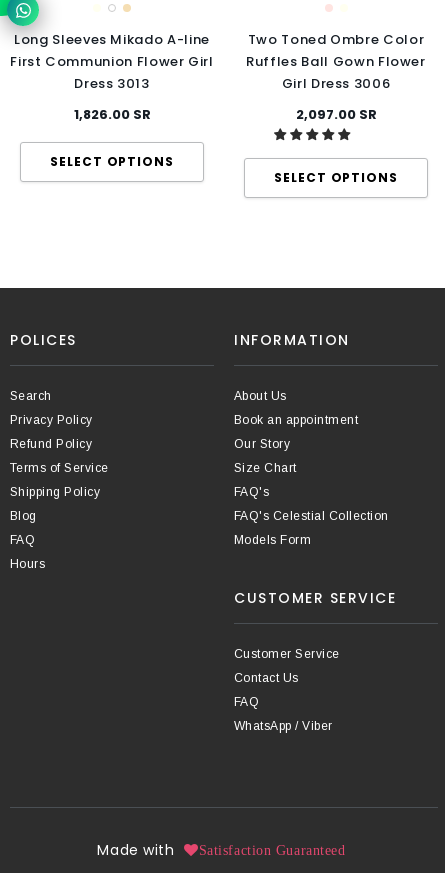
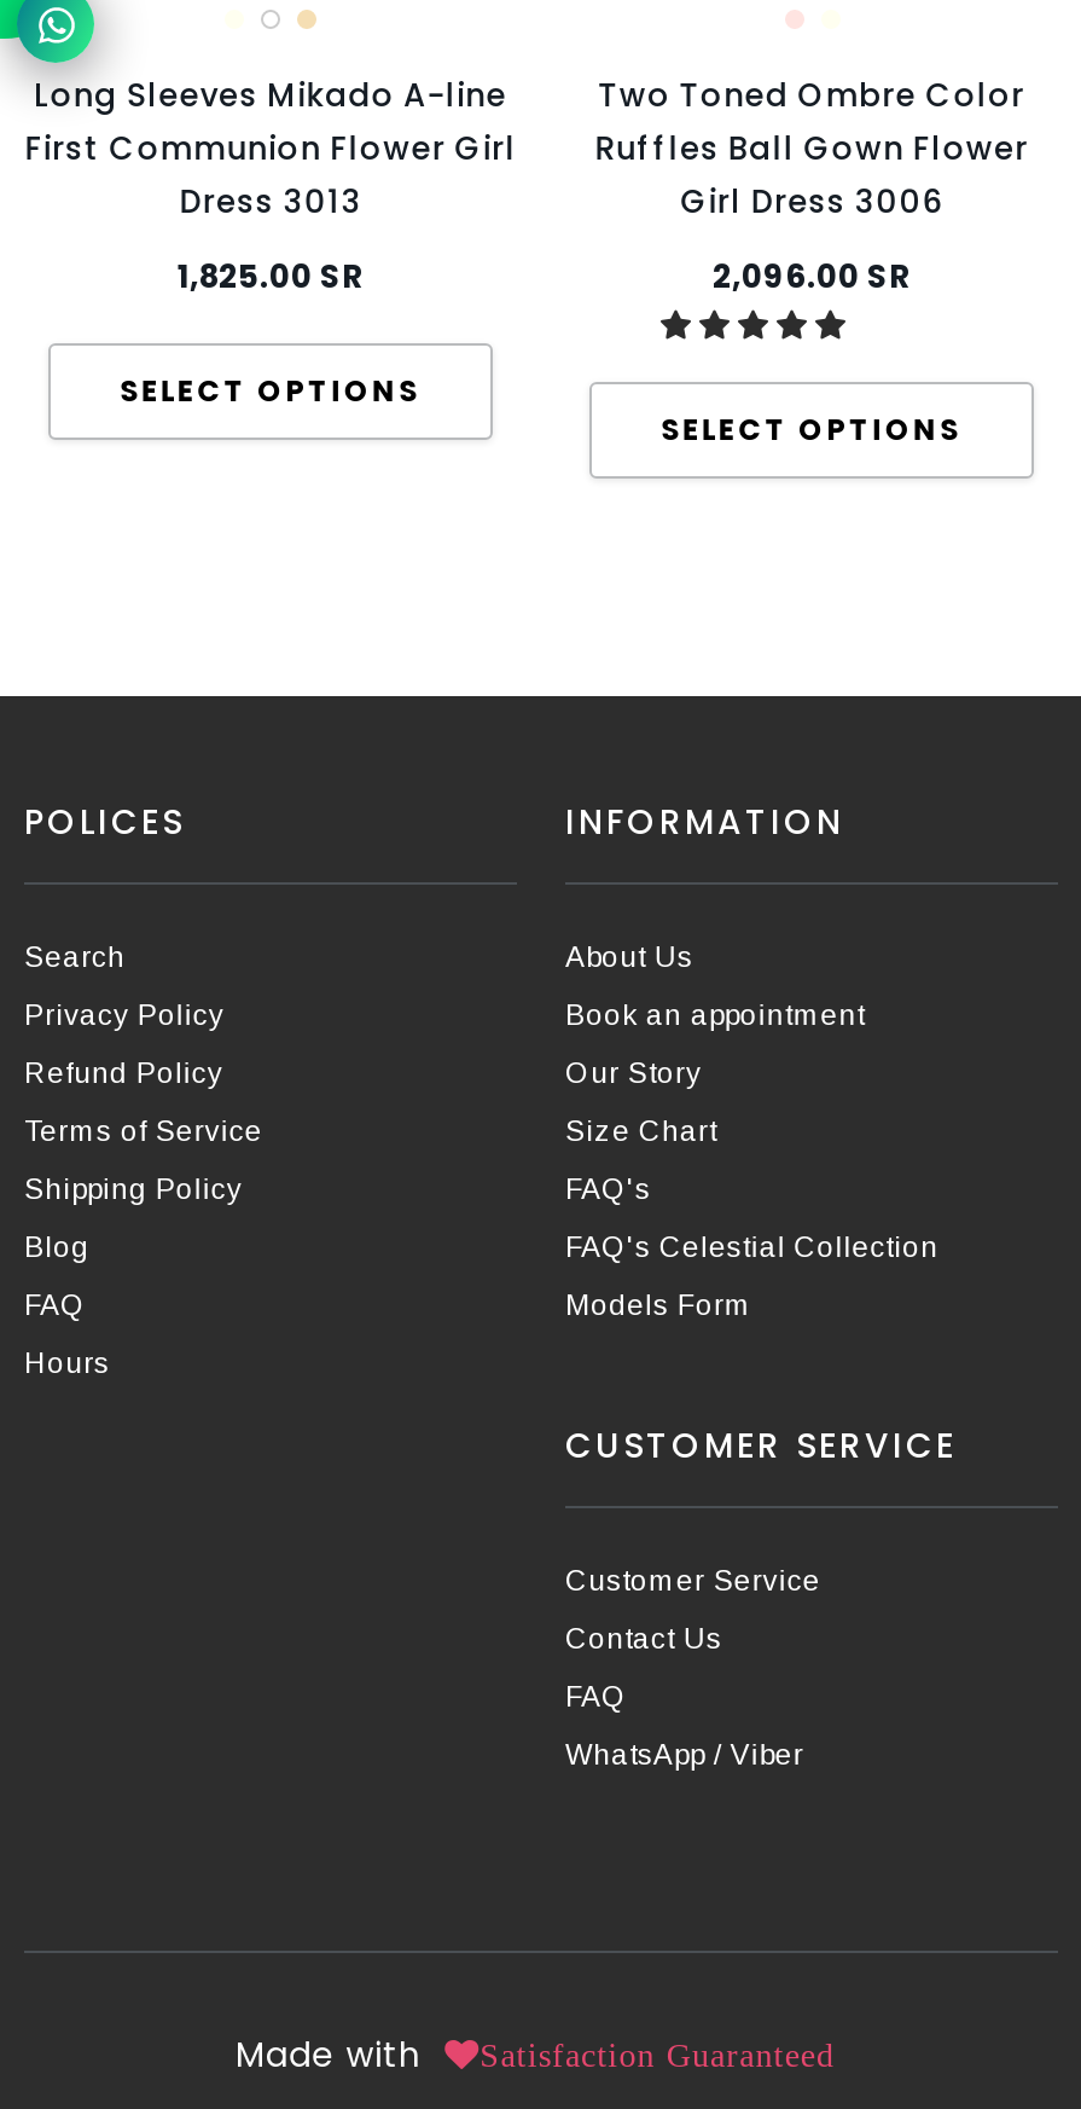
[73,105,150,124] 1,826.00 SR -> [178,254,364,300] 1,825.00 SR
[295,105,376,124] 2,097.00 SR -> [713,254,911,300] 2,096.00 SR

